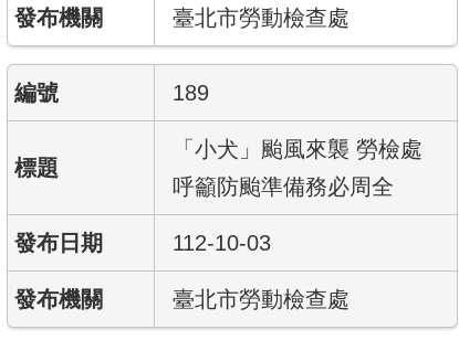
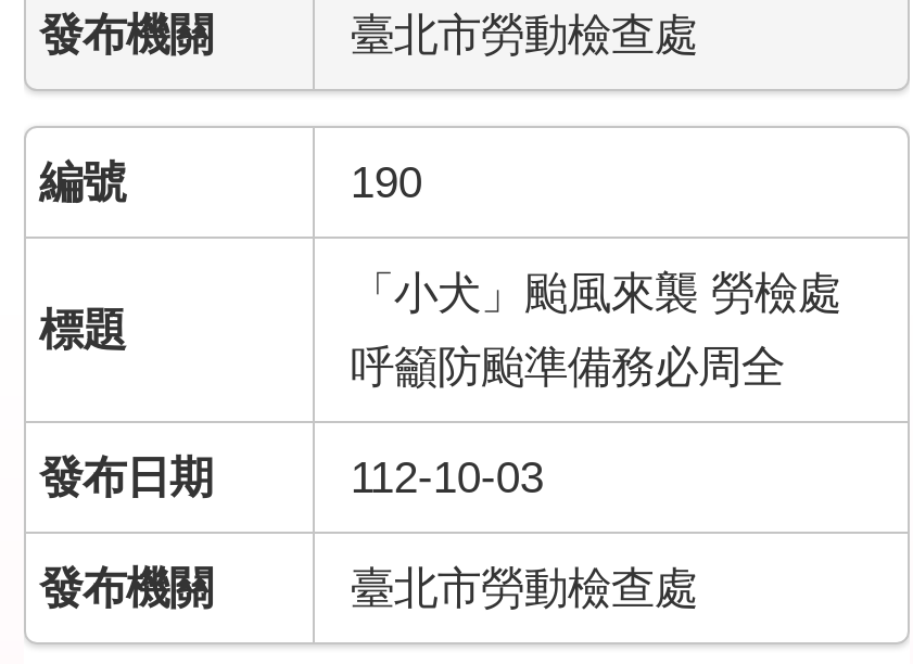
[173,81,209,105] 189 -> [350,159,422,206] 190

